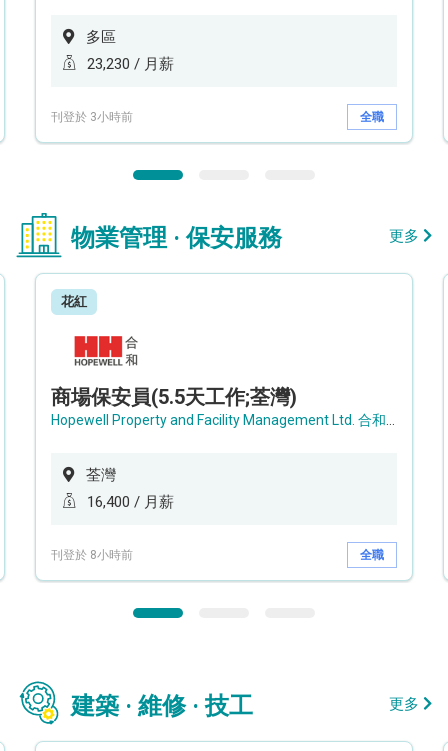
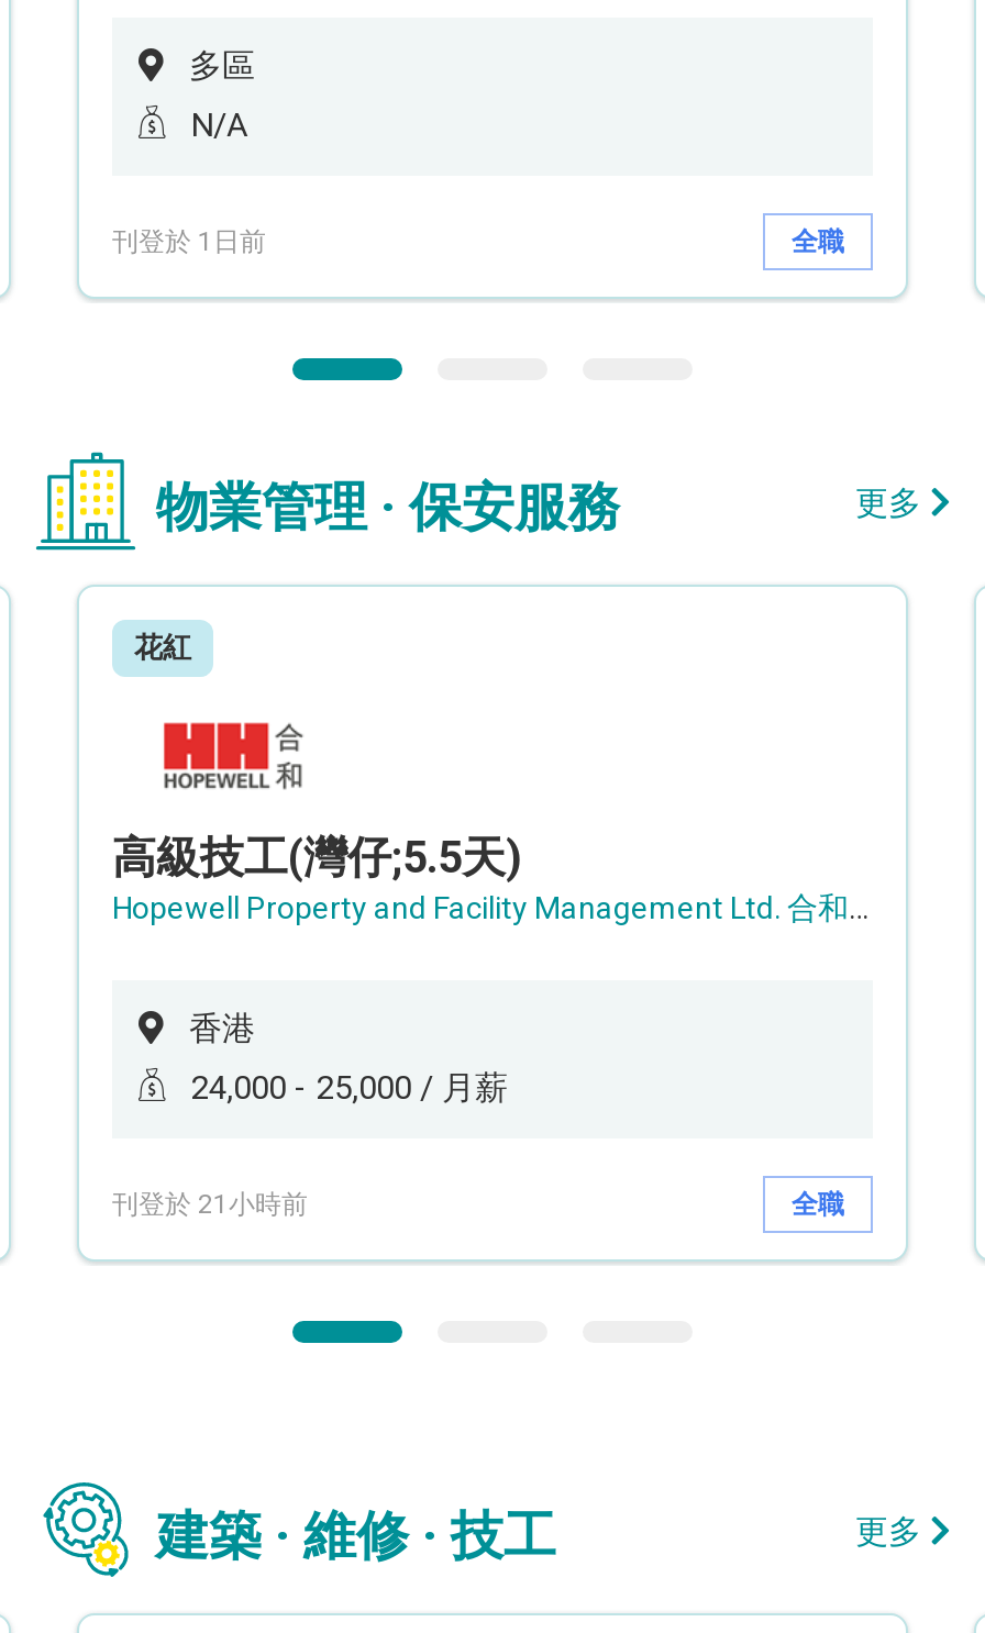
[87,55,174,73] 23,230 / 月薪 -> [191,106,248,145] N/A
[51,109,133,123] 刊登於 3小時前 -> [112,225,266,256] 刊登於 1日前
[51,385,297,409] 商場保安員(5.5天工作;荃灣) -> [112,831,521,883] 高級技工(灣仔;5.5天)
[86,466,116,484] 荃灣 -> [189,1009,255,1049] 香港
[87,493,174,511] 16,400 / 月薪 -> [191,1069,508,1108] 24,000 - 25,000 / 月薪
[51,547,133,561] 刊登於 8小時前 -> [112,1188,308,1219] 刊登於 21小時前

